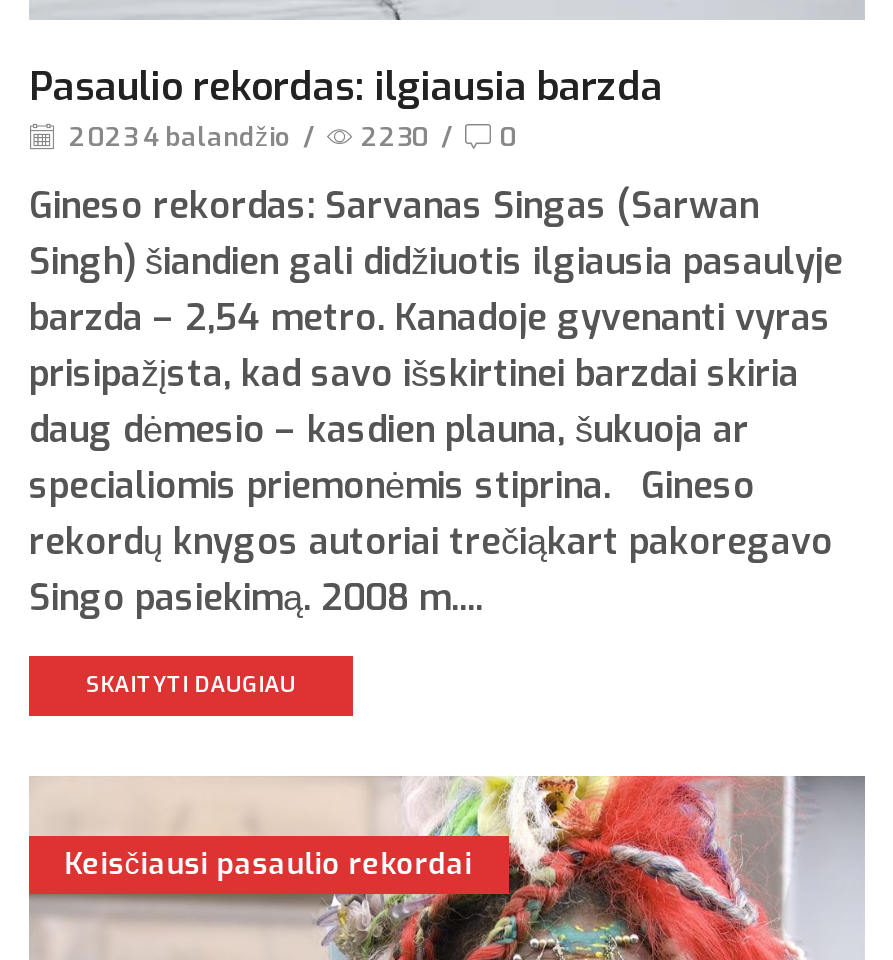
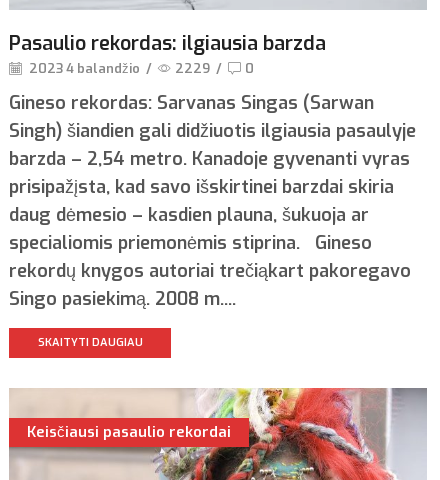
[63,121,517,155] 2023 4 balandžio / 2230 / 0 -> [26,60,254,77] 2023 4 balandžio / 2229 / 0

